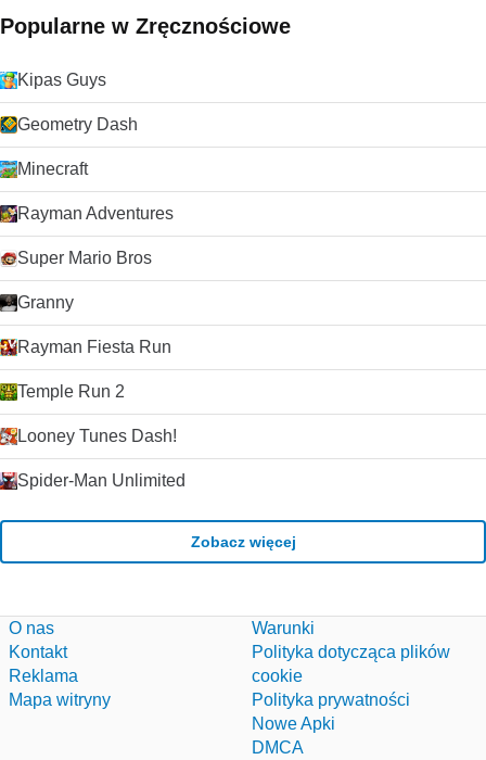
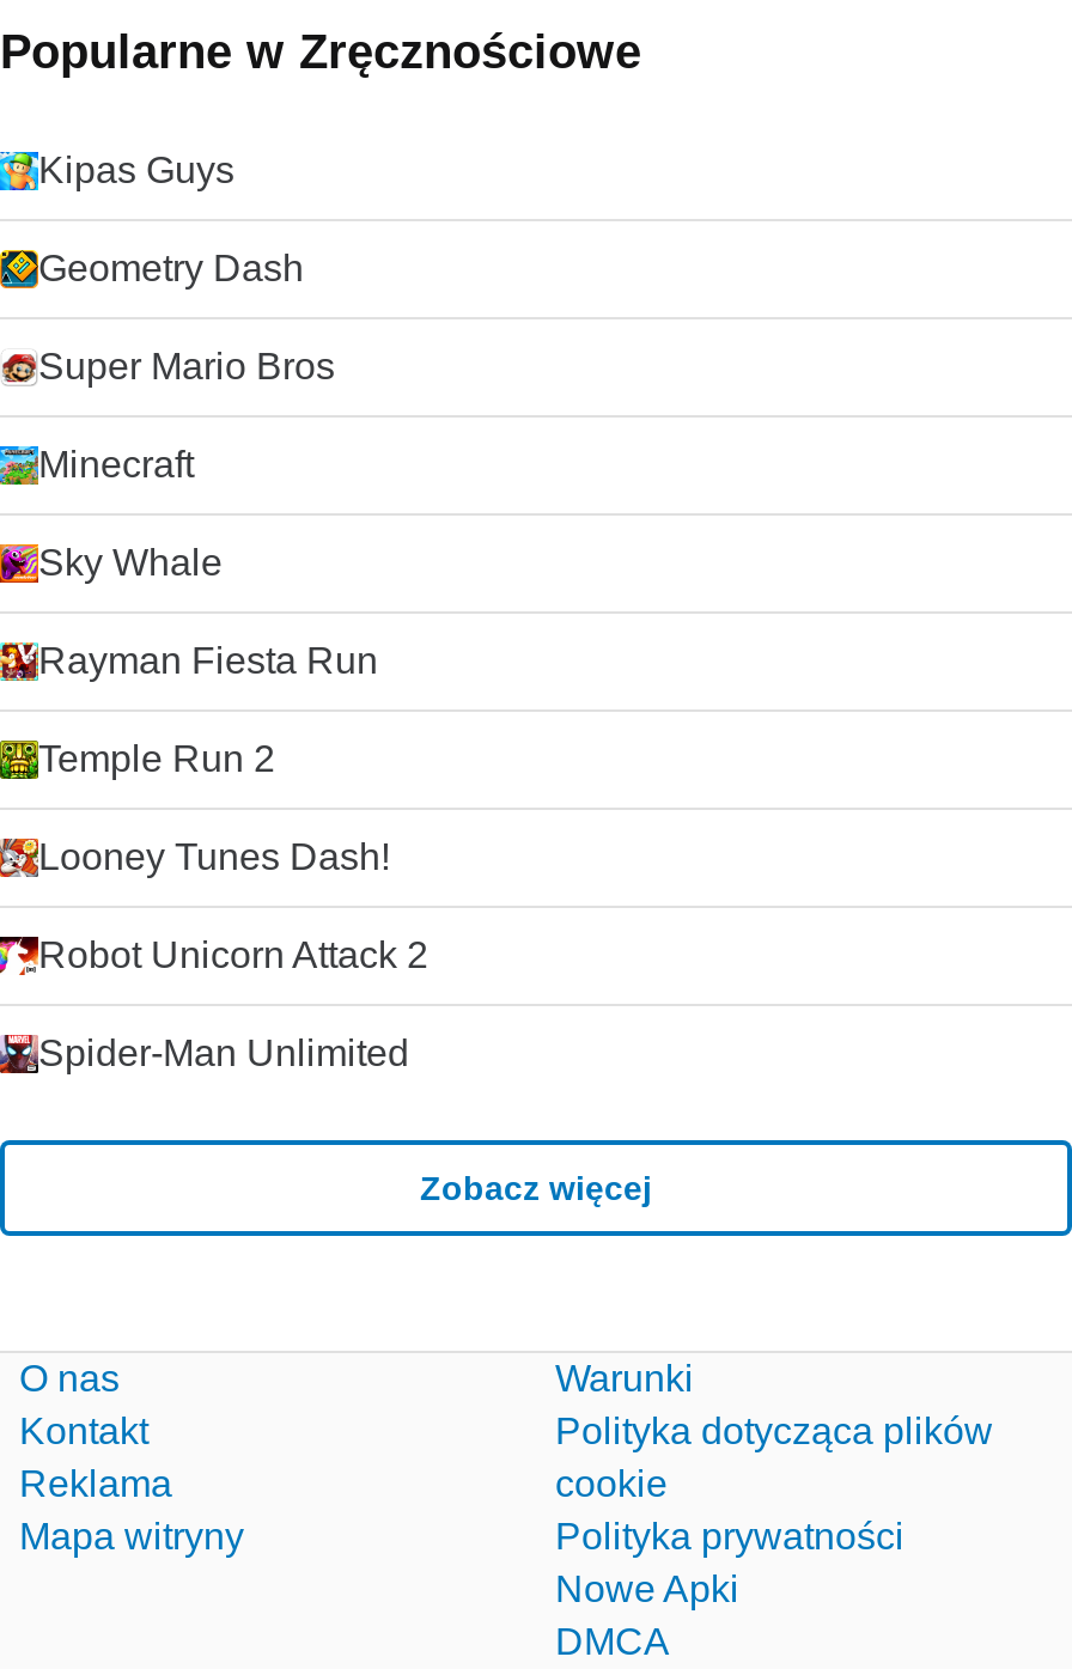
moved [17,160,88,178] -> [38,444,194,485]: Minecraft
[17,204,174,312] Rayman Adventures | Granny -> [38,542,223,583] Sky Whale
moved [17,249,152,267] -> [38,346,335,386]: Super Mario Bros
moved [17,338,177,445] -> [38,640,390,877]: Rayman Fiesta Run | Temple Run 2 | Looney Tunes Dash!
none -> [38,934,428,975] Robot Unicorn Attack 2

